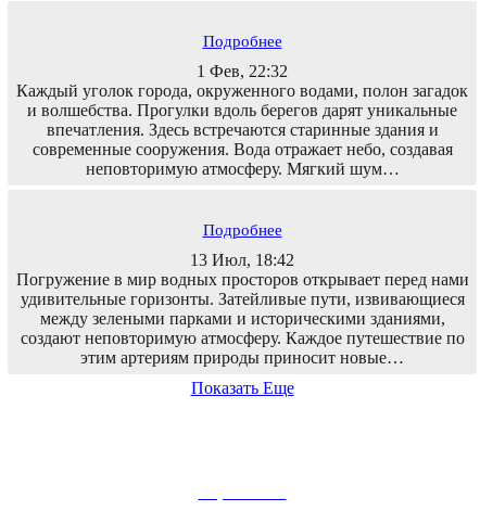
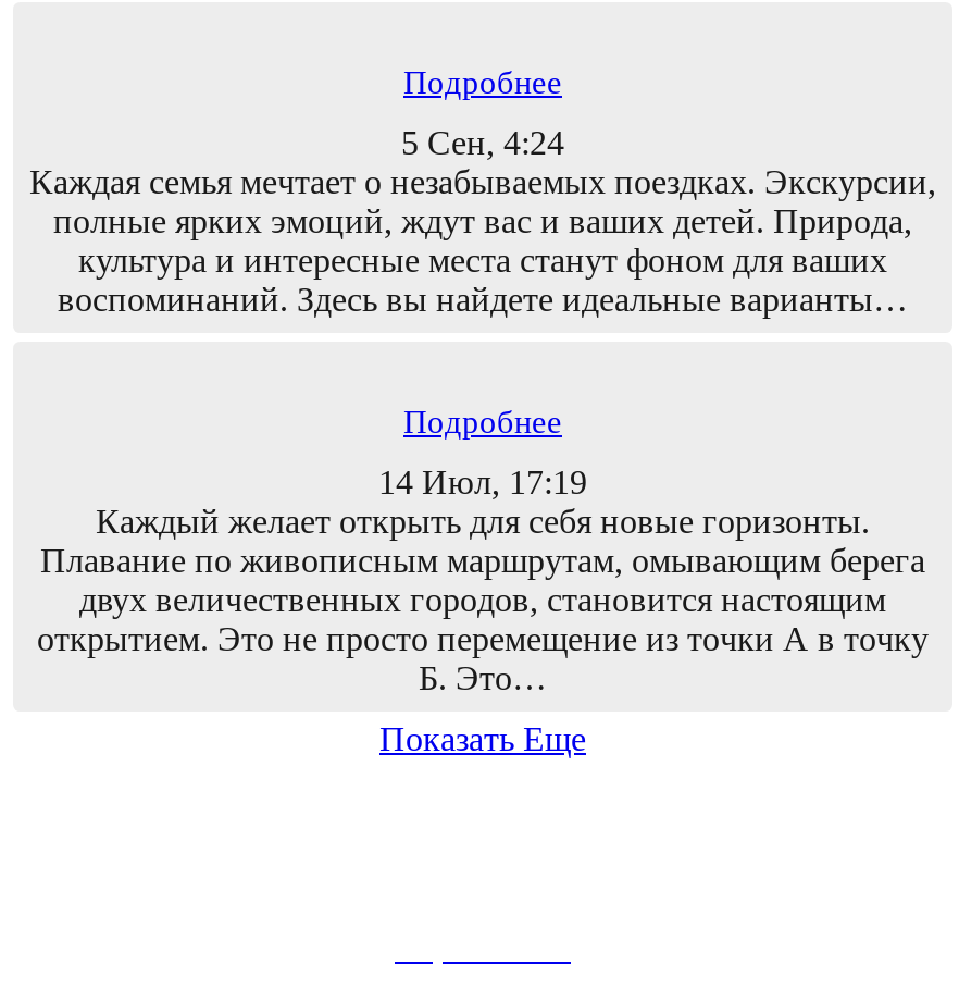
[16,62,468,178] 1 Фев, 22:32 | Каждый уголок города, окруженного водами, полон загадок | и волшебства. Прогулки вдоль берегов дарят уникальные | впечатления. Здесь встречаются старинные здания и | современные сооружения. Вода отражает небо, создавая | неповторимую атмосферу. Мягкий шум… -> [29,124,936,318] 5 Сен, 4:24 | Каждая семья мечтает о незабываемых поездках. Экскурсии, | полные ярких эмоций, ждут вас и ваших детей. Природа, | культура и интересные места станут фоном для ваших | воспоминаний. Здесь вы найдете идеальные варианты…
[16,251,469,367] 13 Июл, 18:42 | Погружение в мир водных просторов открывает перед нами | удивительные горизонты. Затейливые пути, извивающиеся | между зелеными парками и историческими зданиями, | создают неповторимую атмосферу. Каждое путешествие по | этим артериям природы приносит новые… -> [37,464,929,696] 14 Июл, 17:19 | Каждый желает открыть для себя новые горизонты. | Плавание по живописным маршрутам, омывающим берега | двух величественных городов, становится настоящим | открытием. Это не просто перемещение из точки А в точку | Б. Это…

